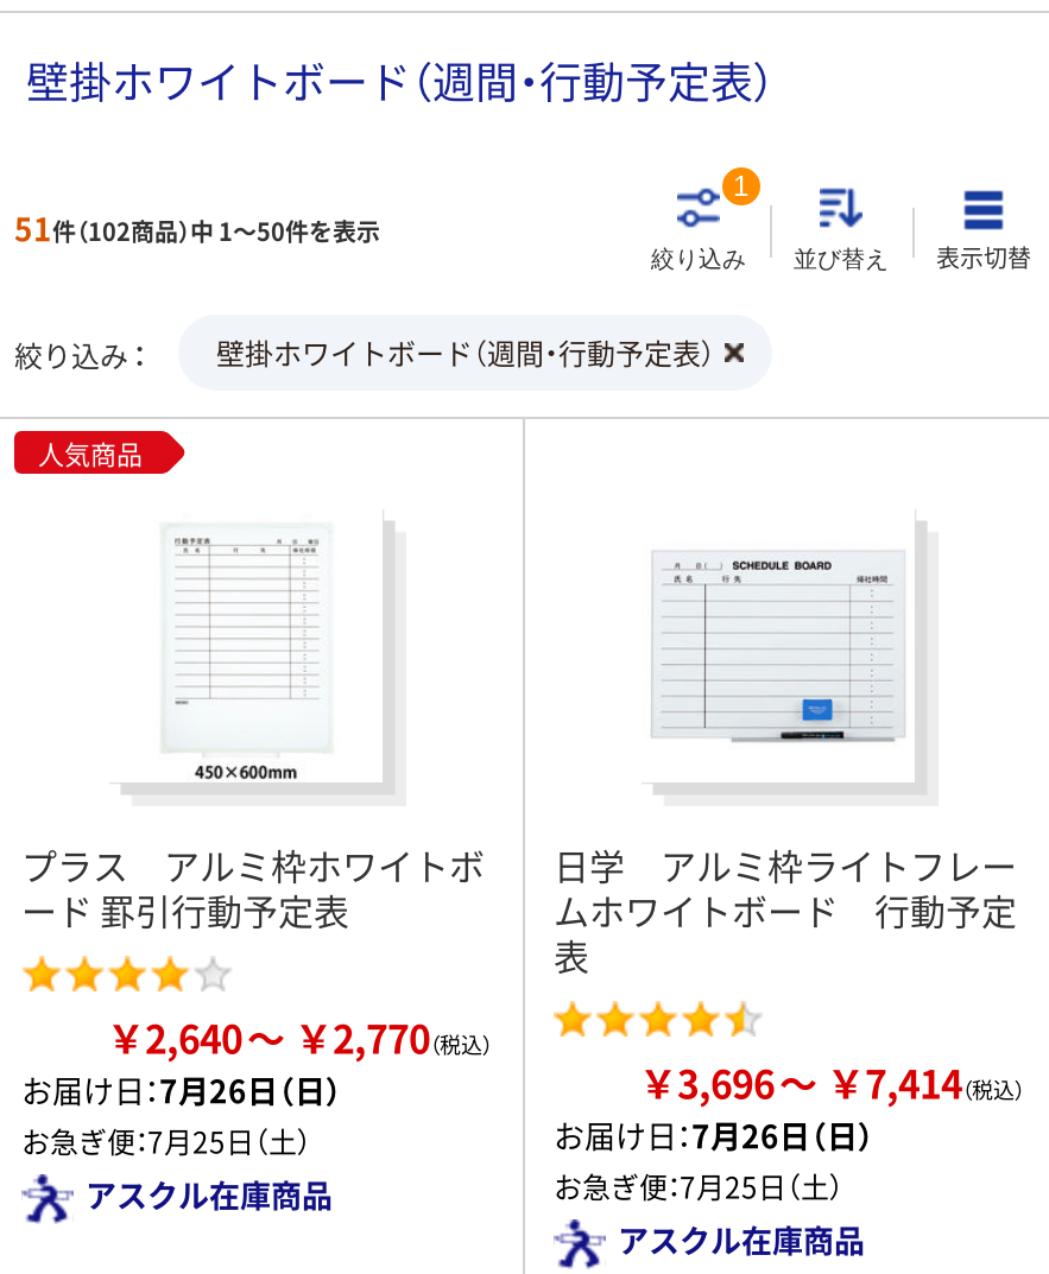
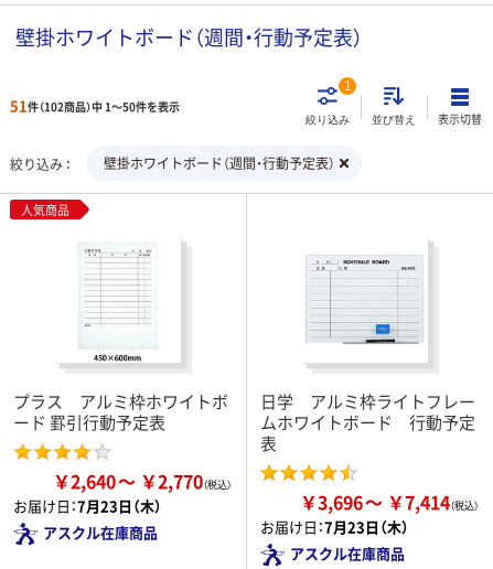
[21,1067,342,1160] お届け日：7月26日（日） | お急ぎ便：7月25日（土） -> [13,495,162,516] お届け日：7月23日（木）
[554,1113,874,1205] お届け日：7月26日（日） | お急ぎ便：7月25日（土） -> [260,516,409,537] お届け日：7月23日（木）

